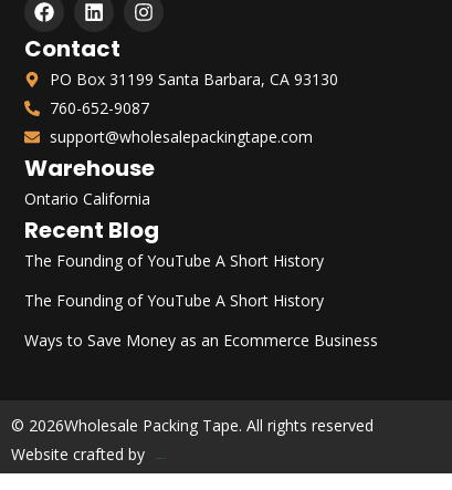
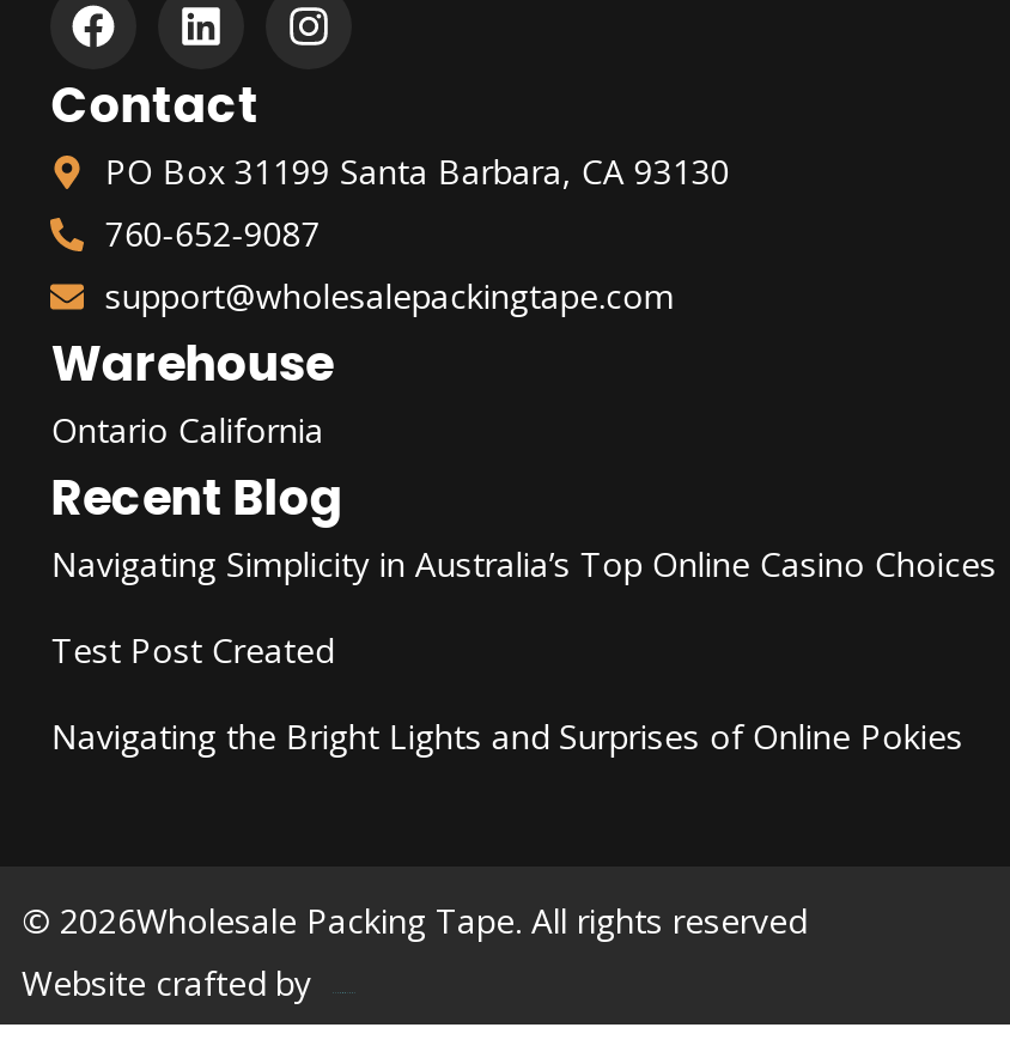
[25,250,324,271] The Founding of YouTube A Short History -> [51,542,997,587] Navigating Simplicity in Australia’s Top Online Casino Choices
[25,290,324,311] The Founding of YouTube A Short History -> [51,628,334,674] Test Post Created
[25,330,378,351] Ways to Save Money as an Ecommerce Business -> [51,714,963,760] Navigating the Bright Lights and Surprises of Online Pokies

